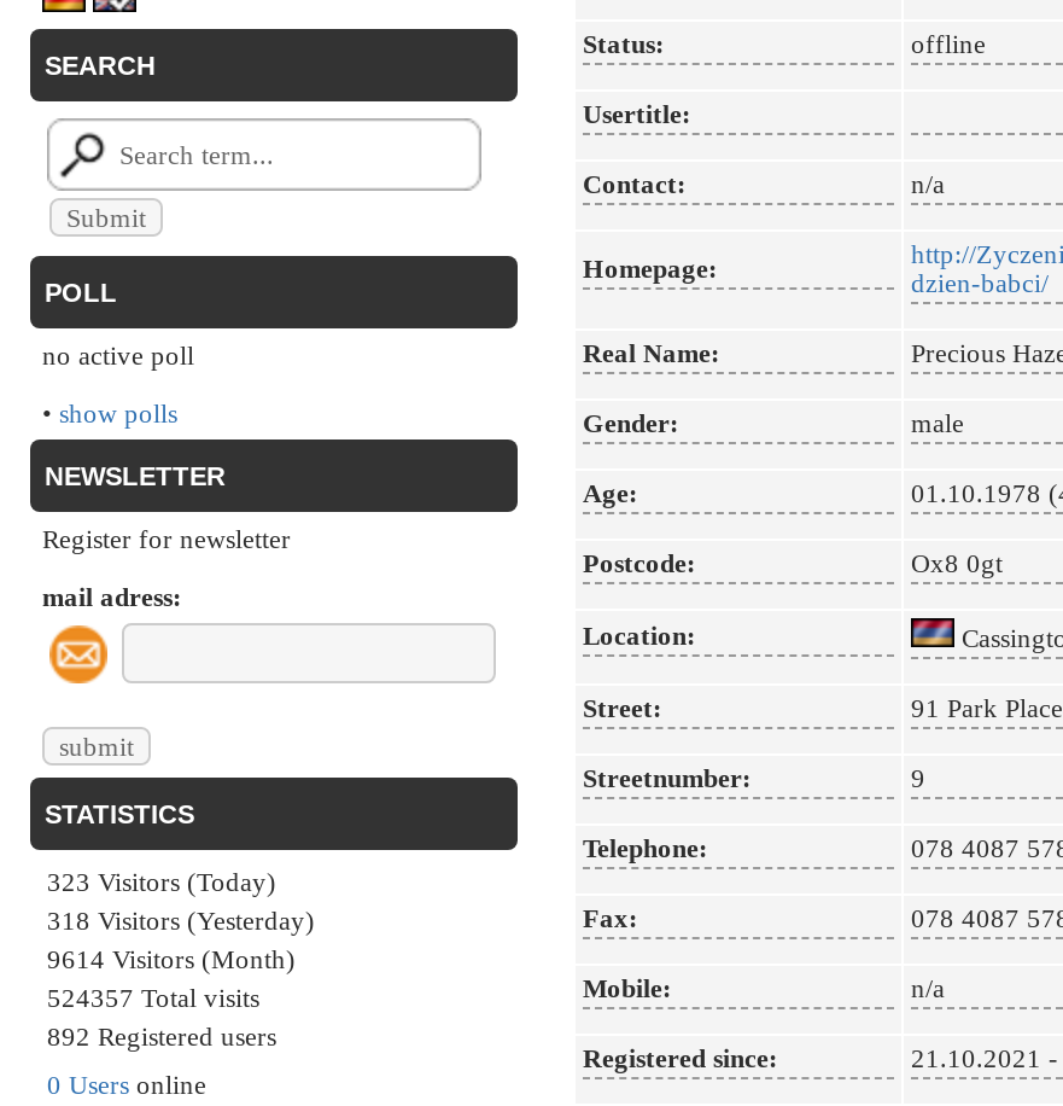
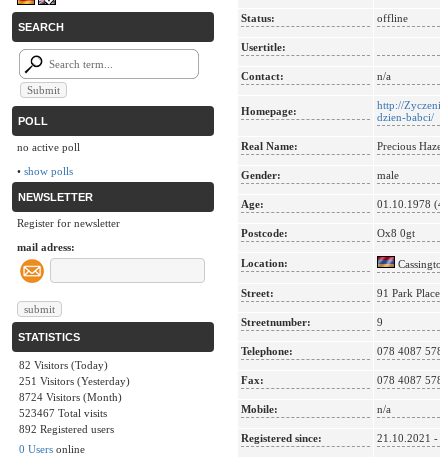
[47,867,276,896] 323 Visitors (Today) -> [19,359,108,371] 82 Visitors (Today)
[47,906,315,935] 318 Visitors (Yesterday) -> [19,375,130,387] 251 Visitors (Yesterday)
[47,944,296,973] 9614 Visitors (Month) -> [19,391,122,403] 8724 Visitors (Month)
[47,983,259,1012] 524357 Total visits -> [19,407,107,419] 523467 Total visits

